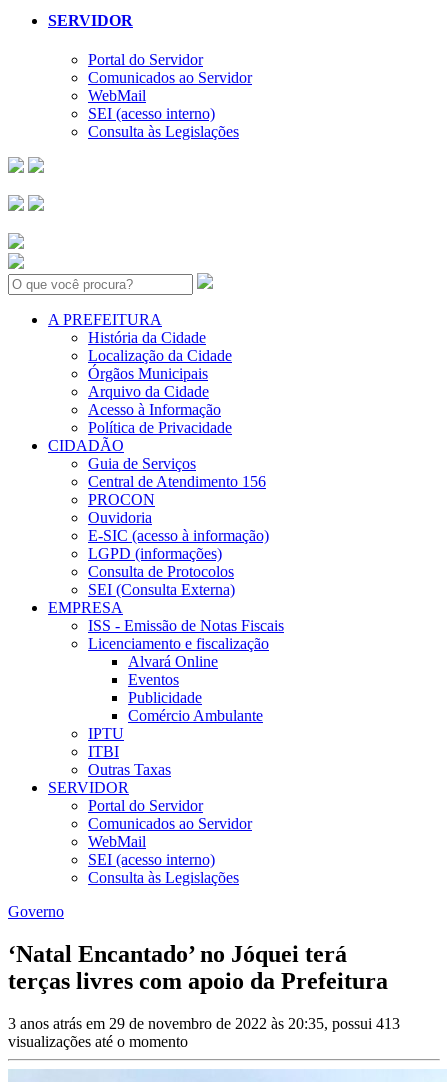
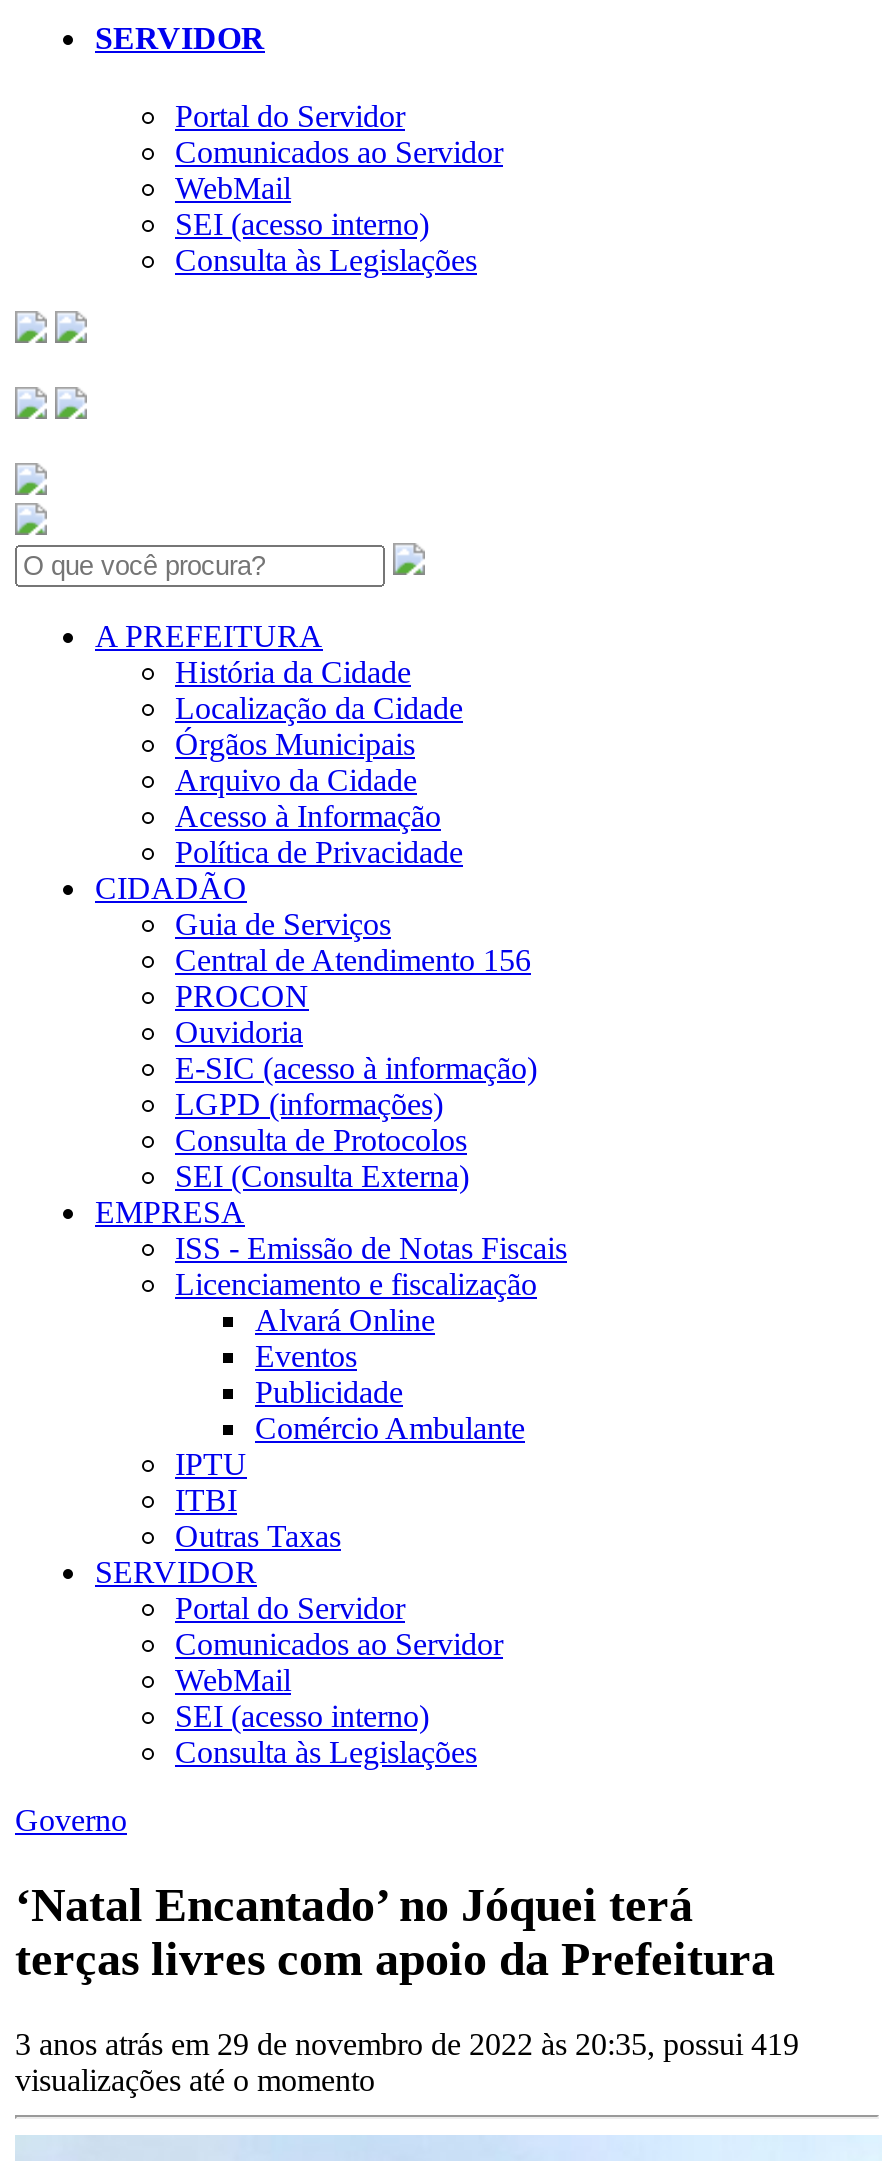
[8,1015,400,1032] 3 anos atrás em 29 de novembro de 2022 às 20:35, possui 413 -> [15,2027,799,2061] 3 anos atrás em 29 de novembro de 2022 às 20:35, possui 419

